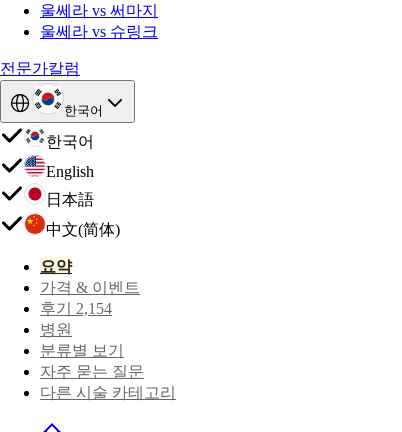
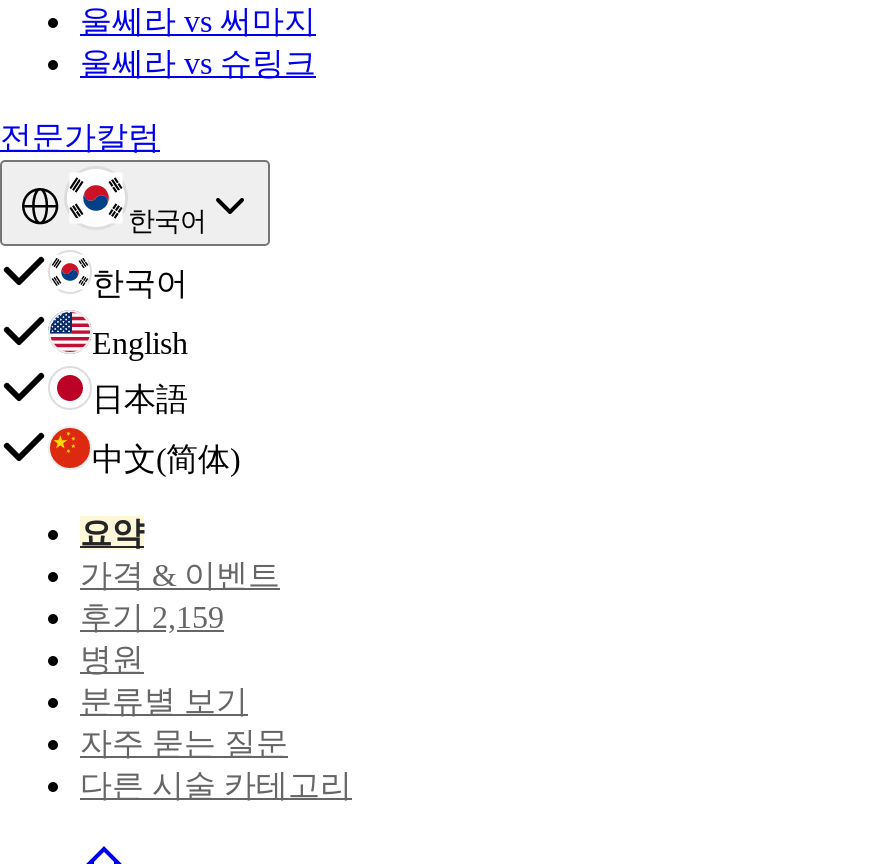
[40,300,112,317] 후기 2,154 -> [80,600,224,634] 후기 2,159

